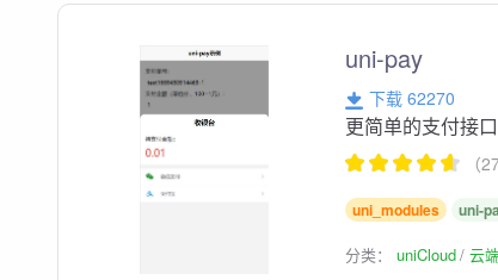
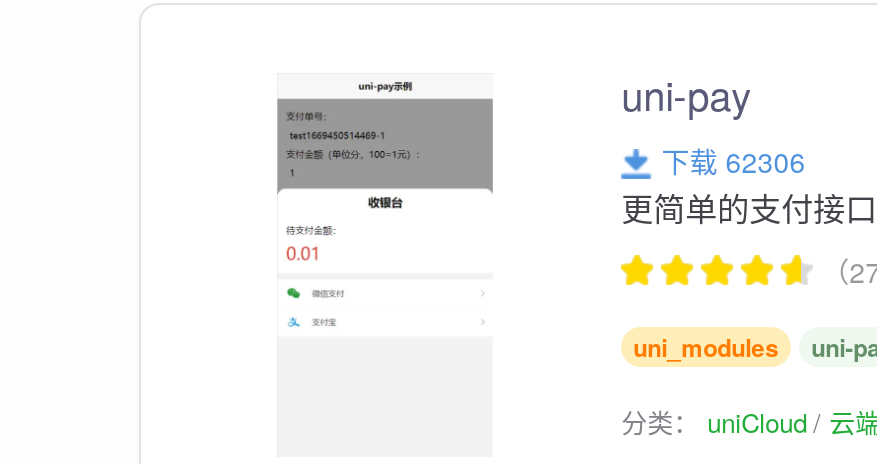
[364,86,455,110] 下载 62270 -> [653,141,805,181] 下载 62306

